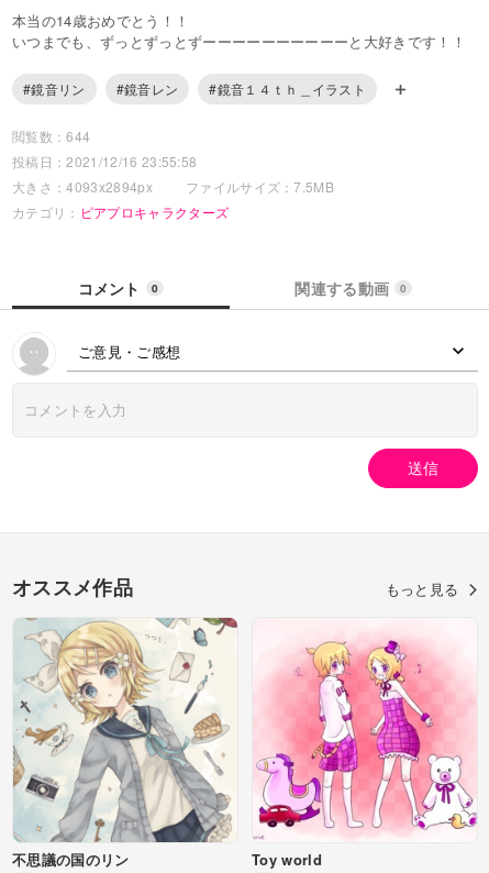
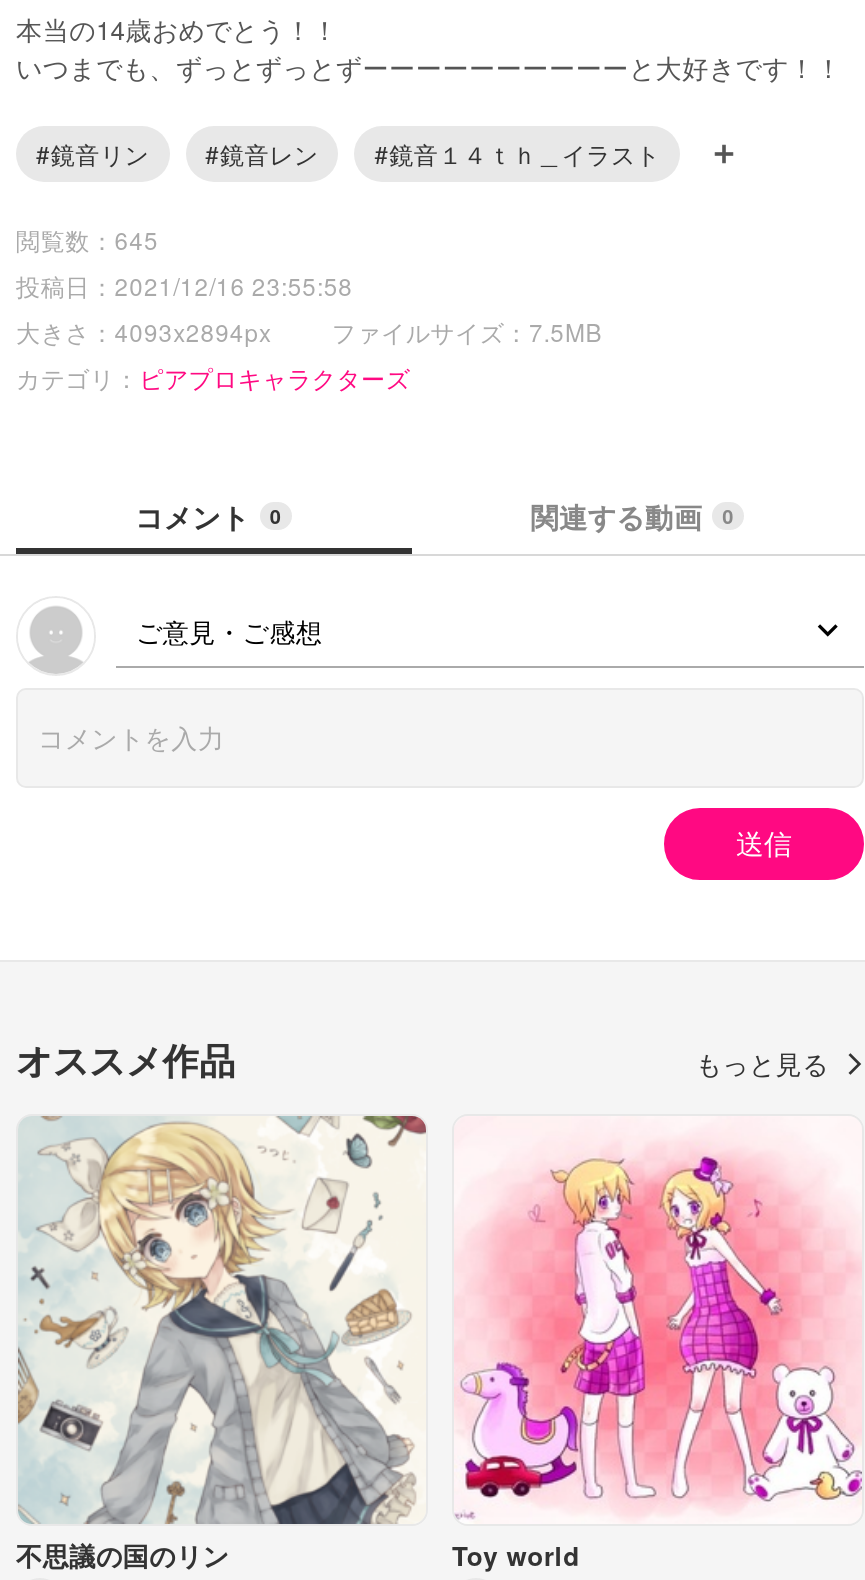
[12,126,90,145] 閲覧数：644 -> [16,221,159,255] 閲覧数：645

